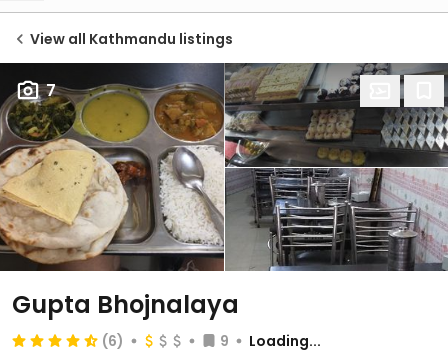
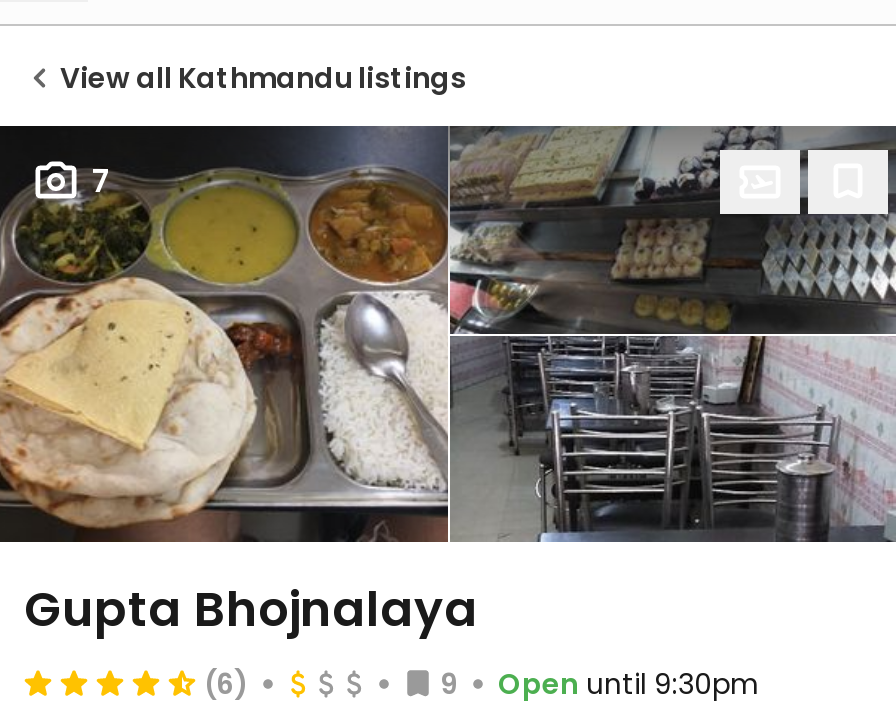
[249,331,321,351] Loading... -> [498,663,760,703] Open until 9:30pm

